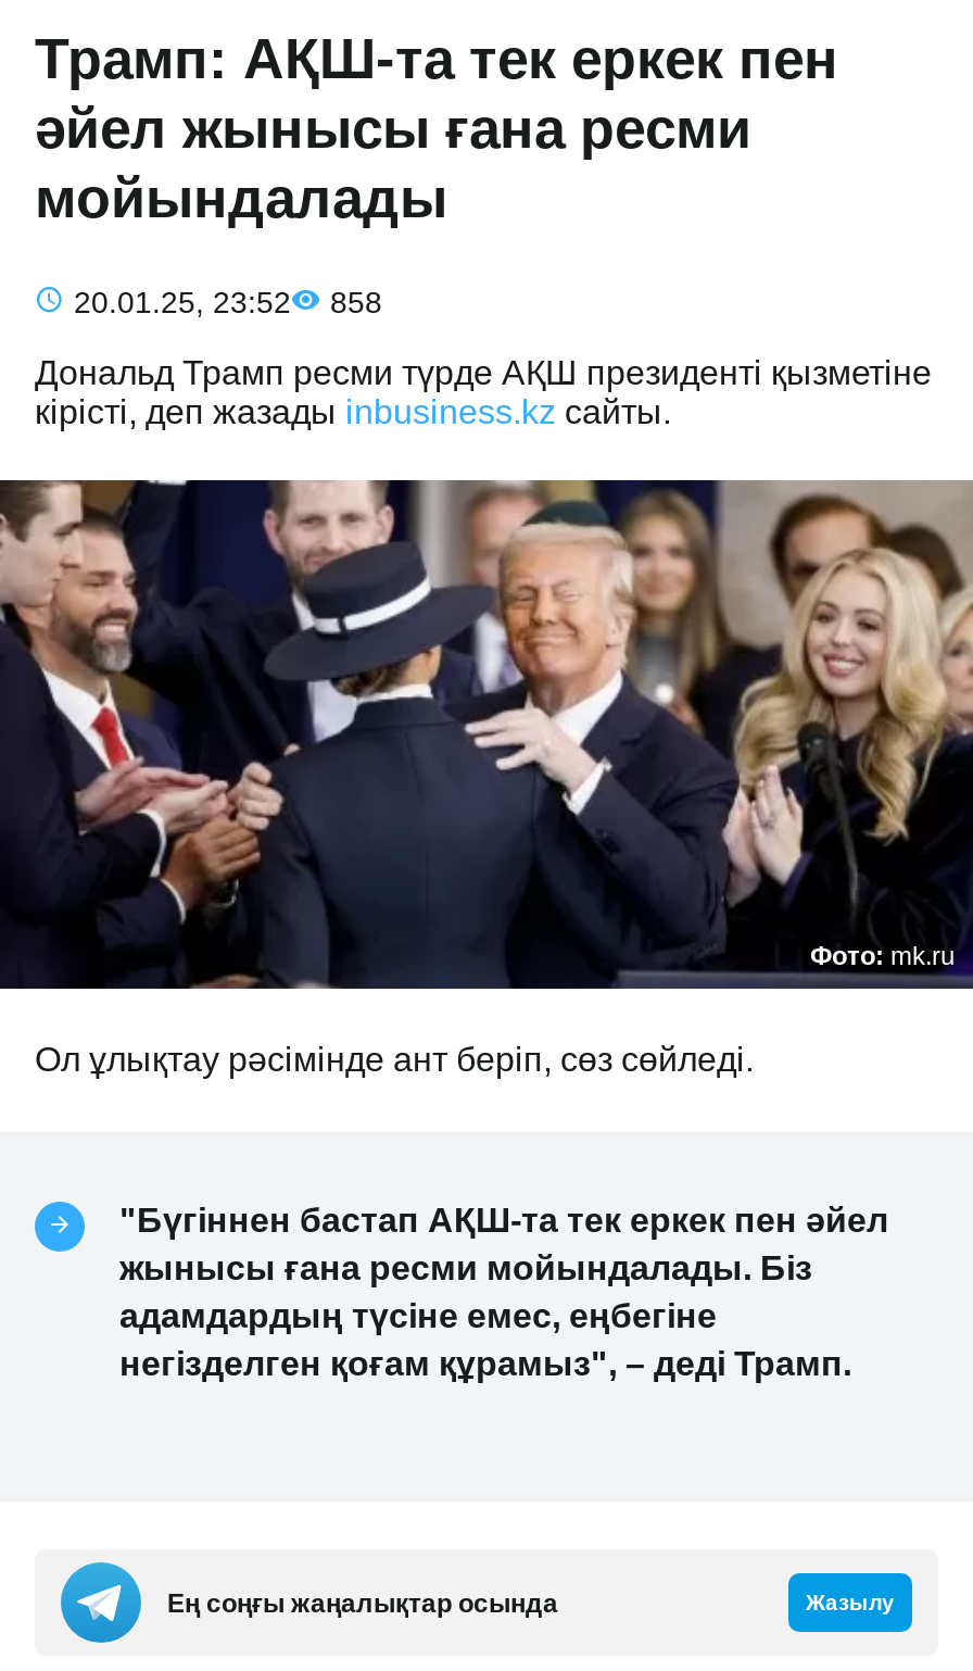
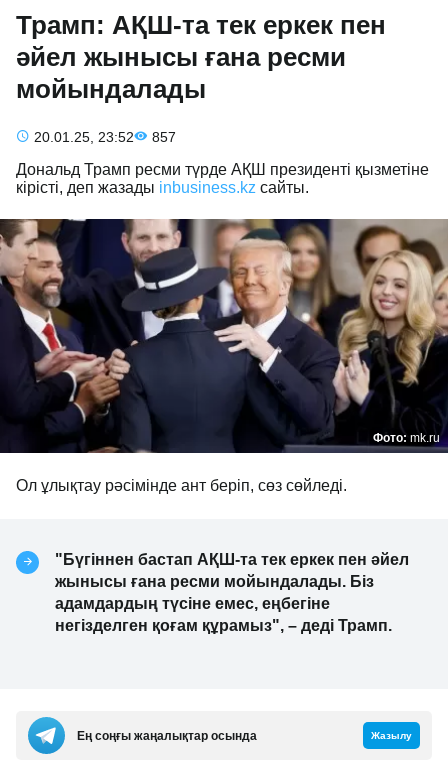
[74,285,382,319] 20.01.25, 23:52 858 -> [34,129,176,145] 20.01.25, 23:52 857

